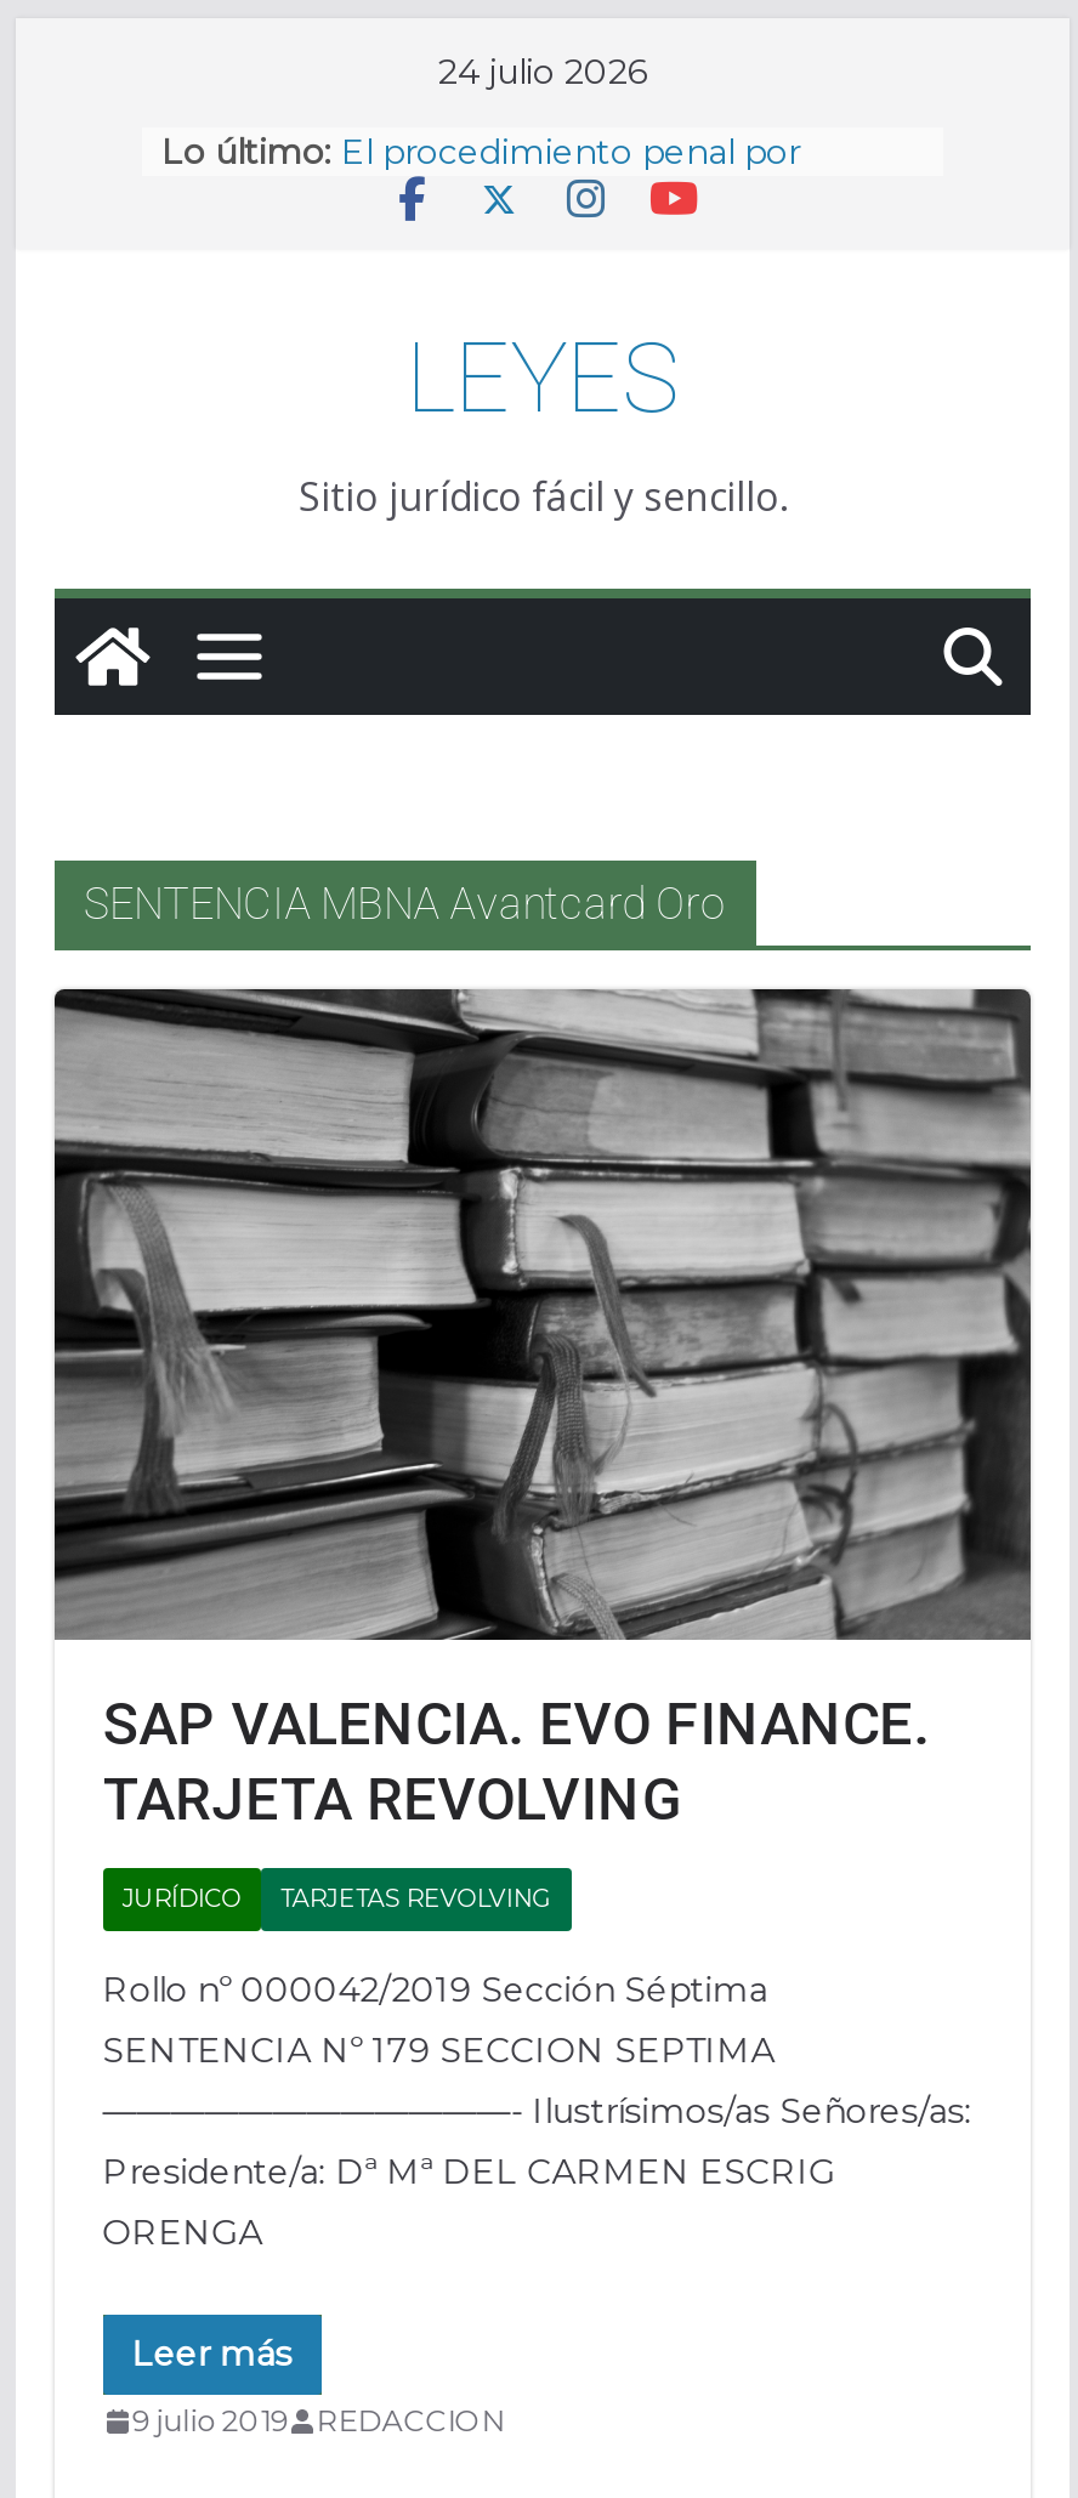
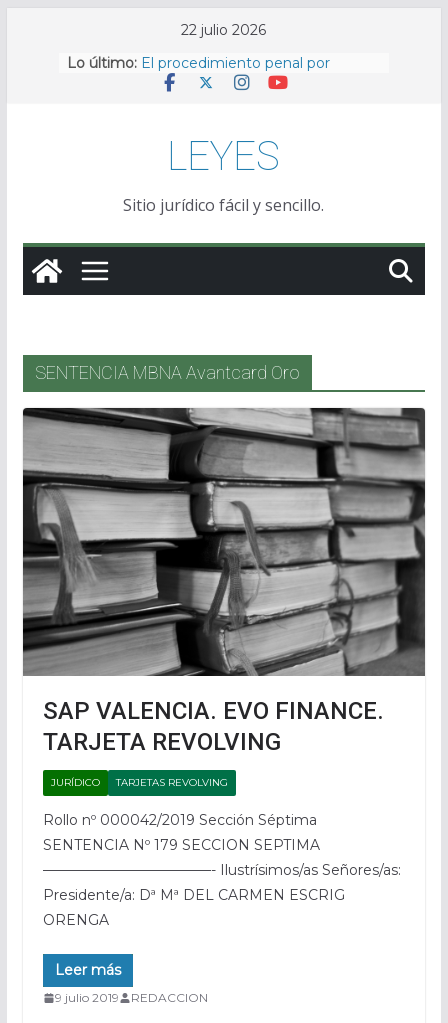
[438,50,647,93] 24 julio 2026 -> [181,21,266,39] 22 julio 2026

